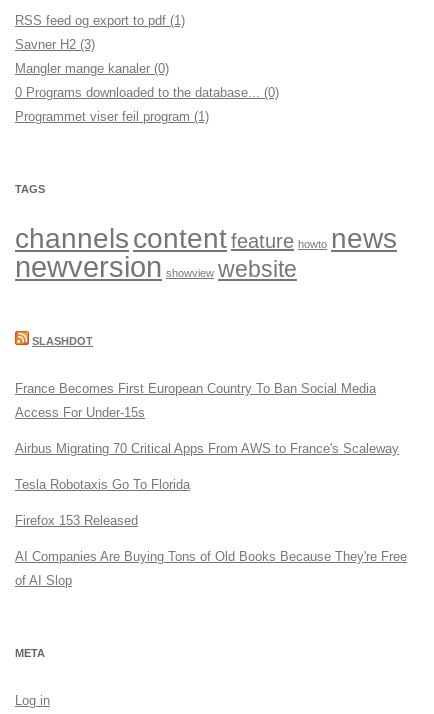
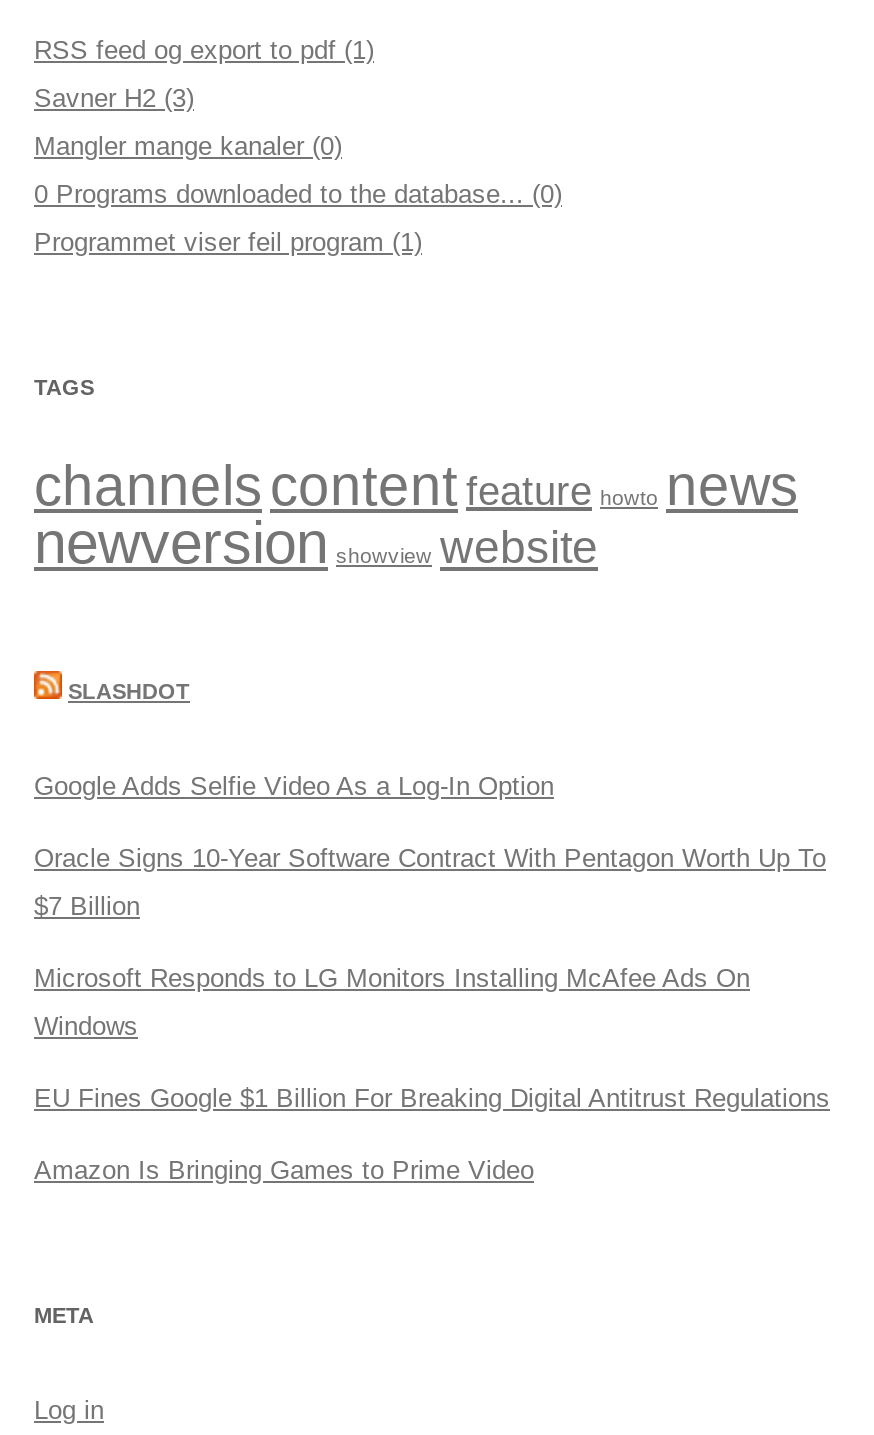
[15,380,376,395] France Becomes First European Country To Ban Social Media -> [34,770,554,800] Google Adds Selfie Video As a Log-In Option
[15,404,145,419] Access For Under-15s -> [34,842,826,872] Oracle Signs 10-Year Software Contract With Pentagon Worth Up To
[15,440,399,455] Airbus Migrating 70 Critical Apps From AWS to France's Scaleway -> [34,890,140,920] $7 Billion
[15,476,190,491] Tesla Robotaxis Go To Florida -> [34,962,750,992] Microsoft Responds to LG Monitors Installing McAfee Ads On
[15,512,138,527] Firefox 153 Released -> [34,1010,138,1040] Windows
[15,548,407,563] AI Companies Are Buying Tons of Old Books Because They're Free -> [34,1082,830,1112] EU Fines Google $1 Billion For Breaking Digital Antitrust Regulations
[15,572,72,587] of AI Slop -> [34,1154,534,1184] Amazon Is Bringing Games to Prime Video

